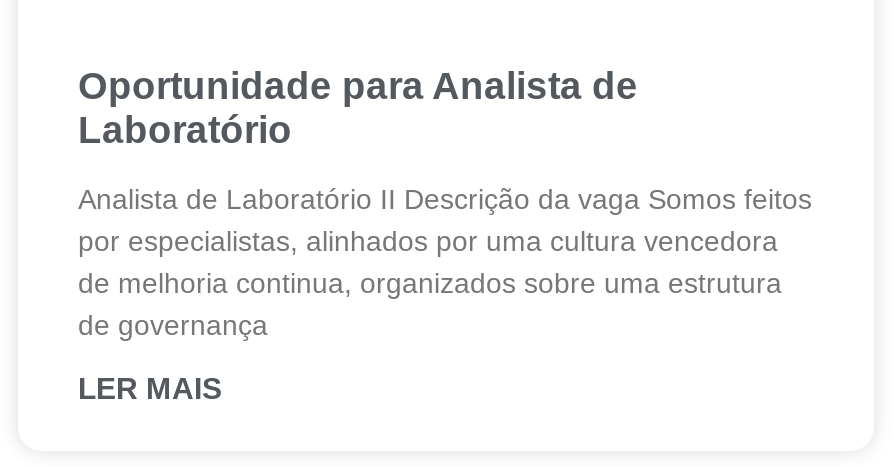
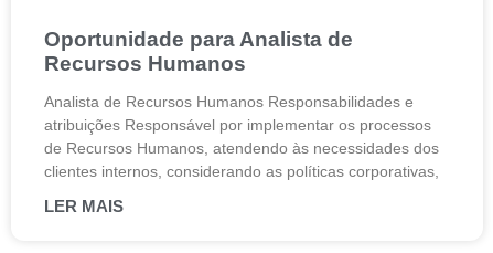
[78,109,292,151] Laboratório -> [44,52,246,75] Recursos Humanos
[78,183,812,341] Analista de Laboratório II Descrição da vaga Somos feitos | por especialistas, alinhados por uma cultura vencedora | de melhoria continua, organizados sobre uma estrutura | de governança -> [44,93,439,180] Analista de Recursos Humanos Responsabilidades e | atribuições Responsável por implementar os processos | de Recursos Humanos, atendendo às necessidades dos | clientes internos, considerando as políticas corporativas,

